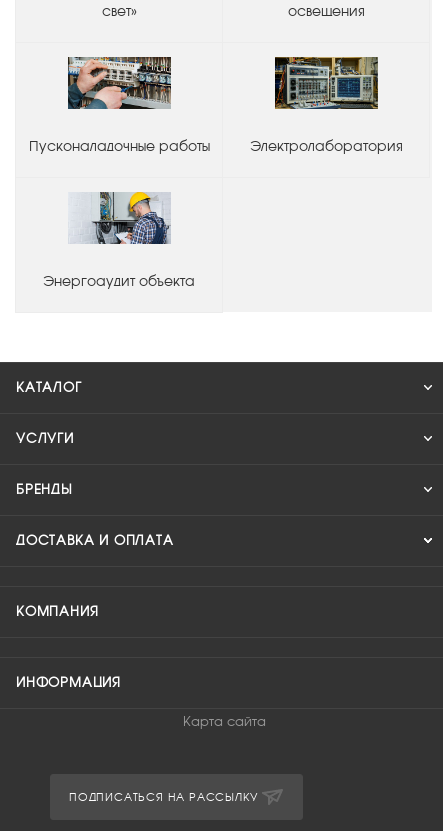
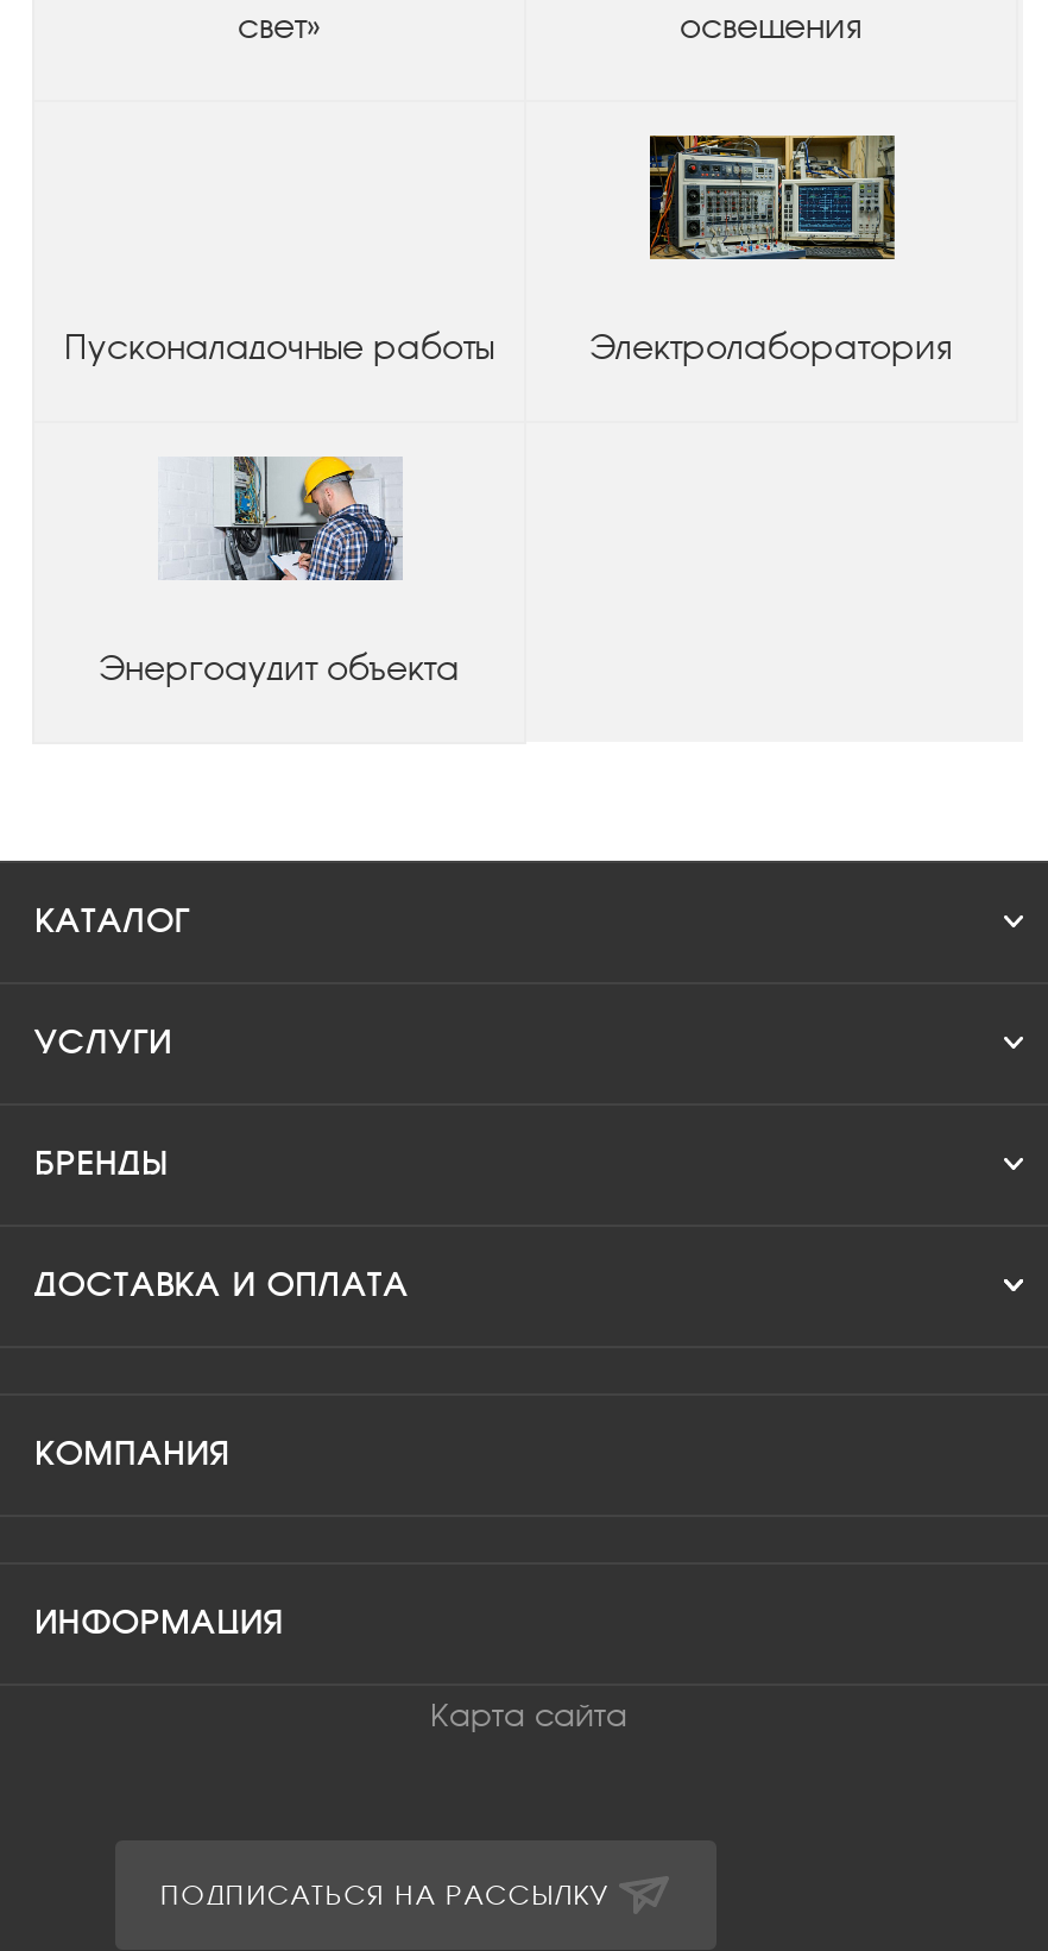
[67,56,172,110] [image] -> none

